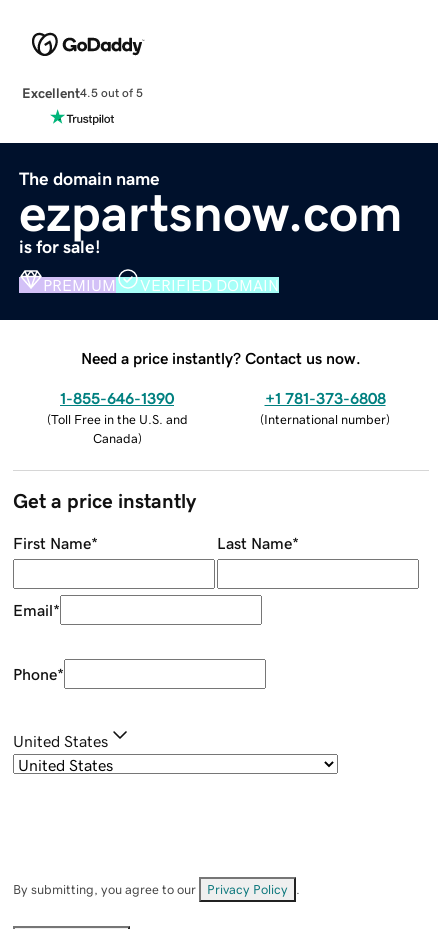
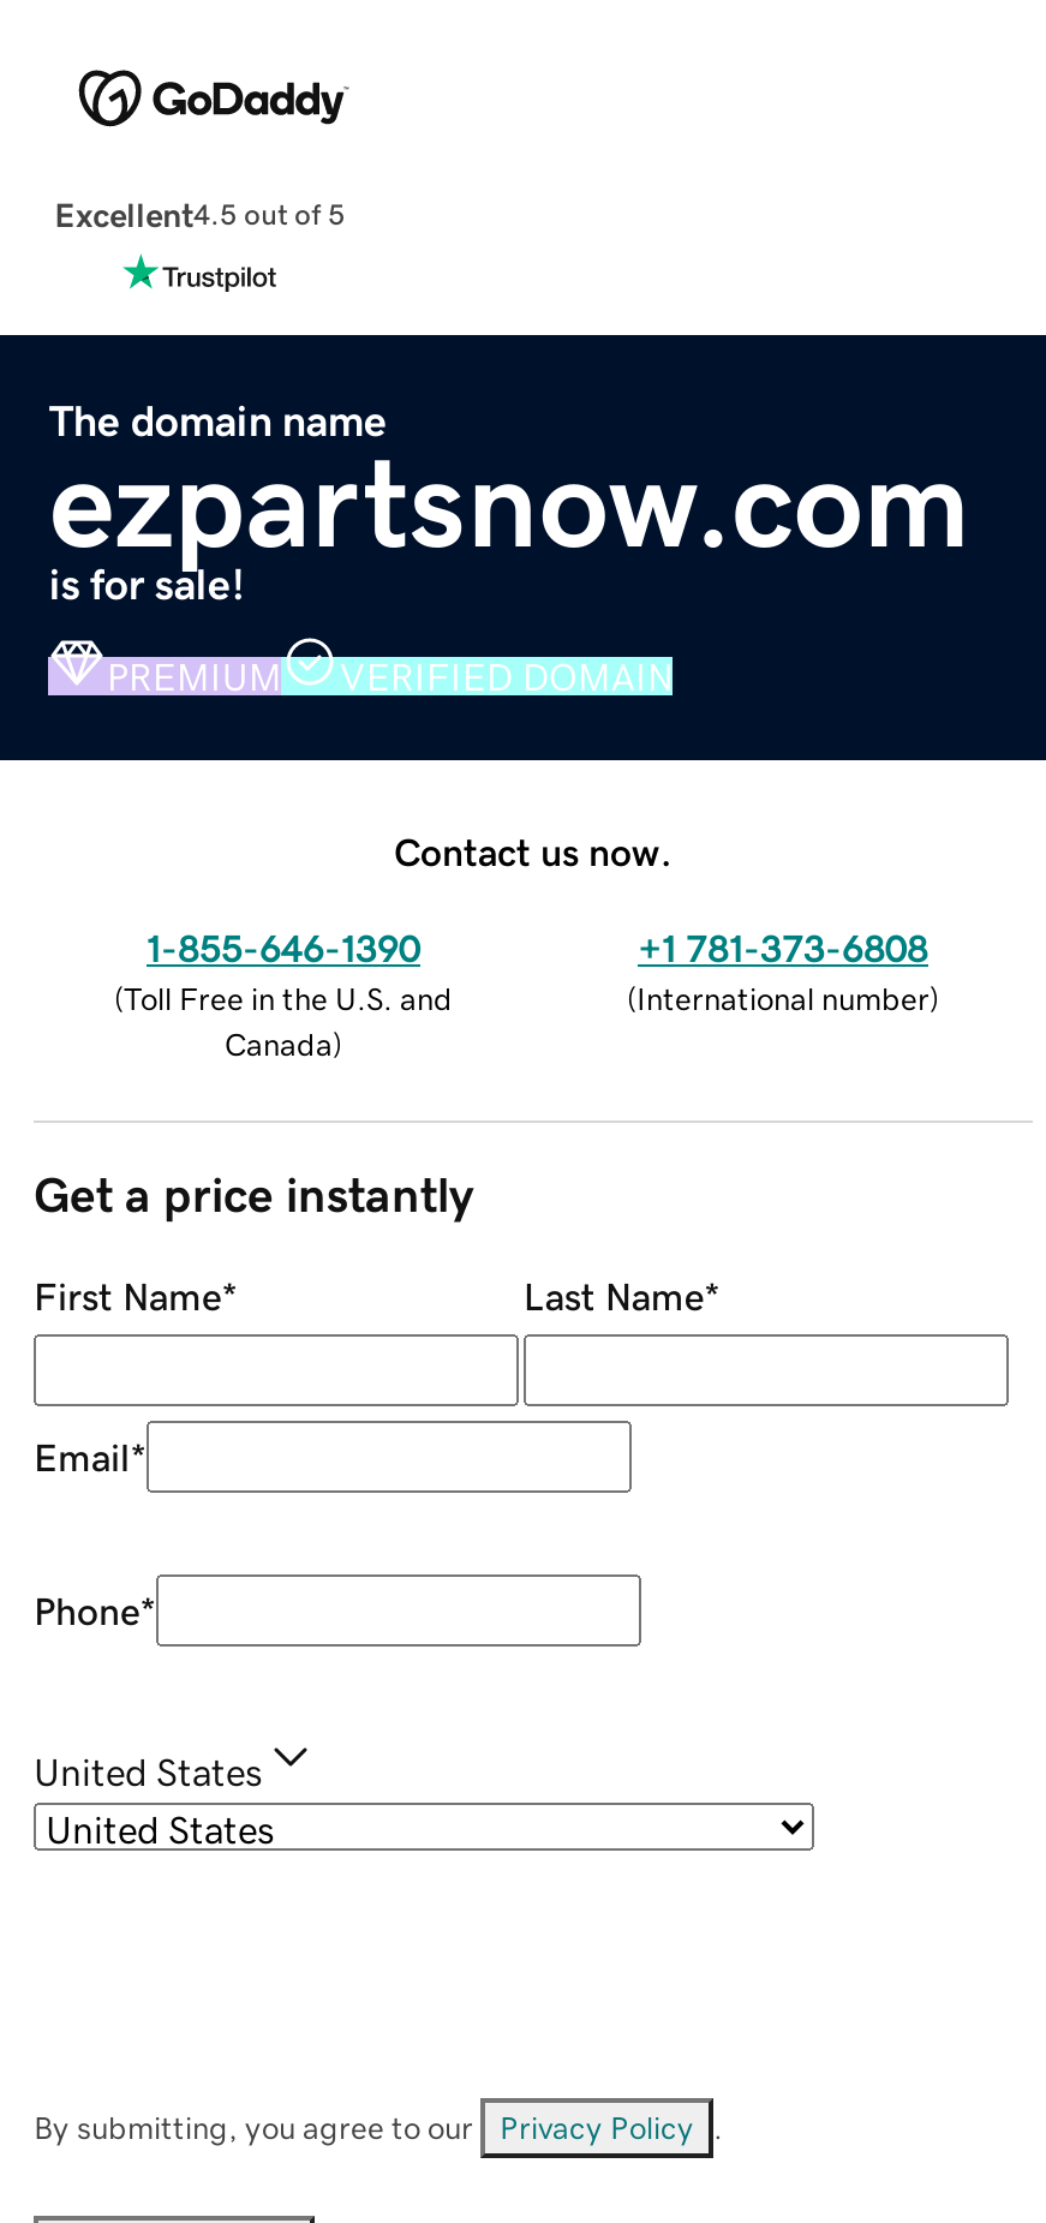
[81,350,361,366] Need a price instantly? Contact us now. -> [394,831,673,870] Contact us now.

